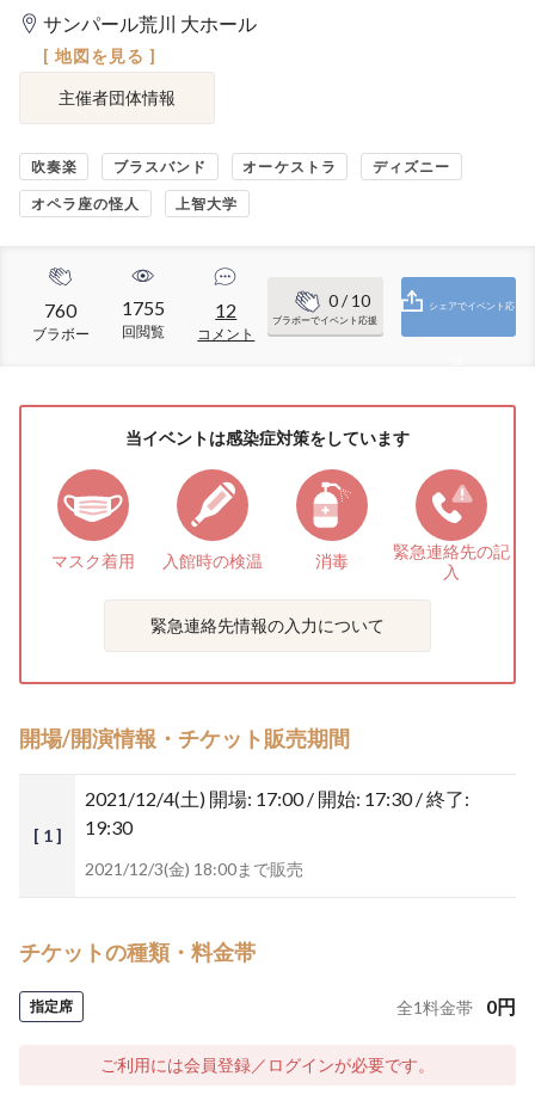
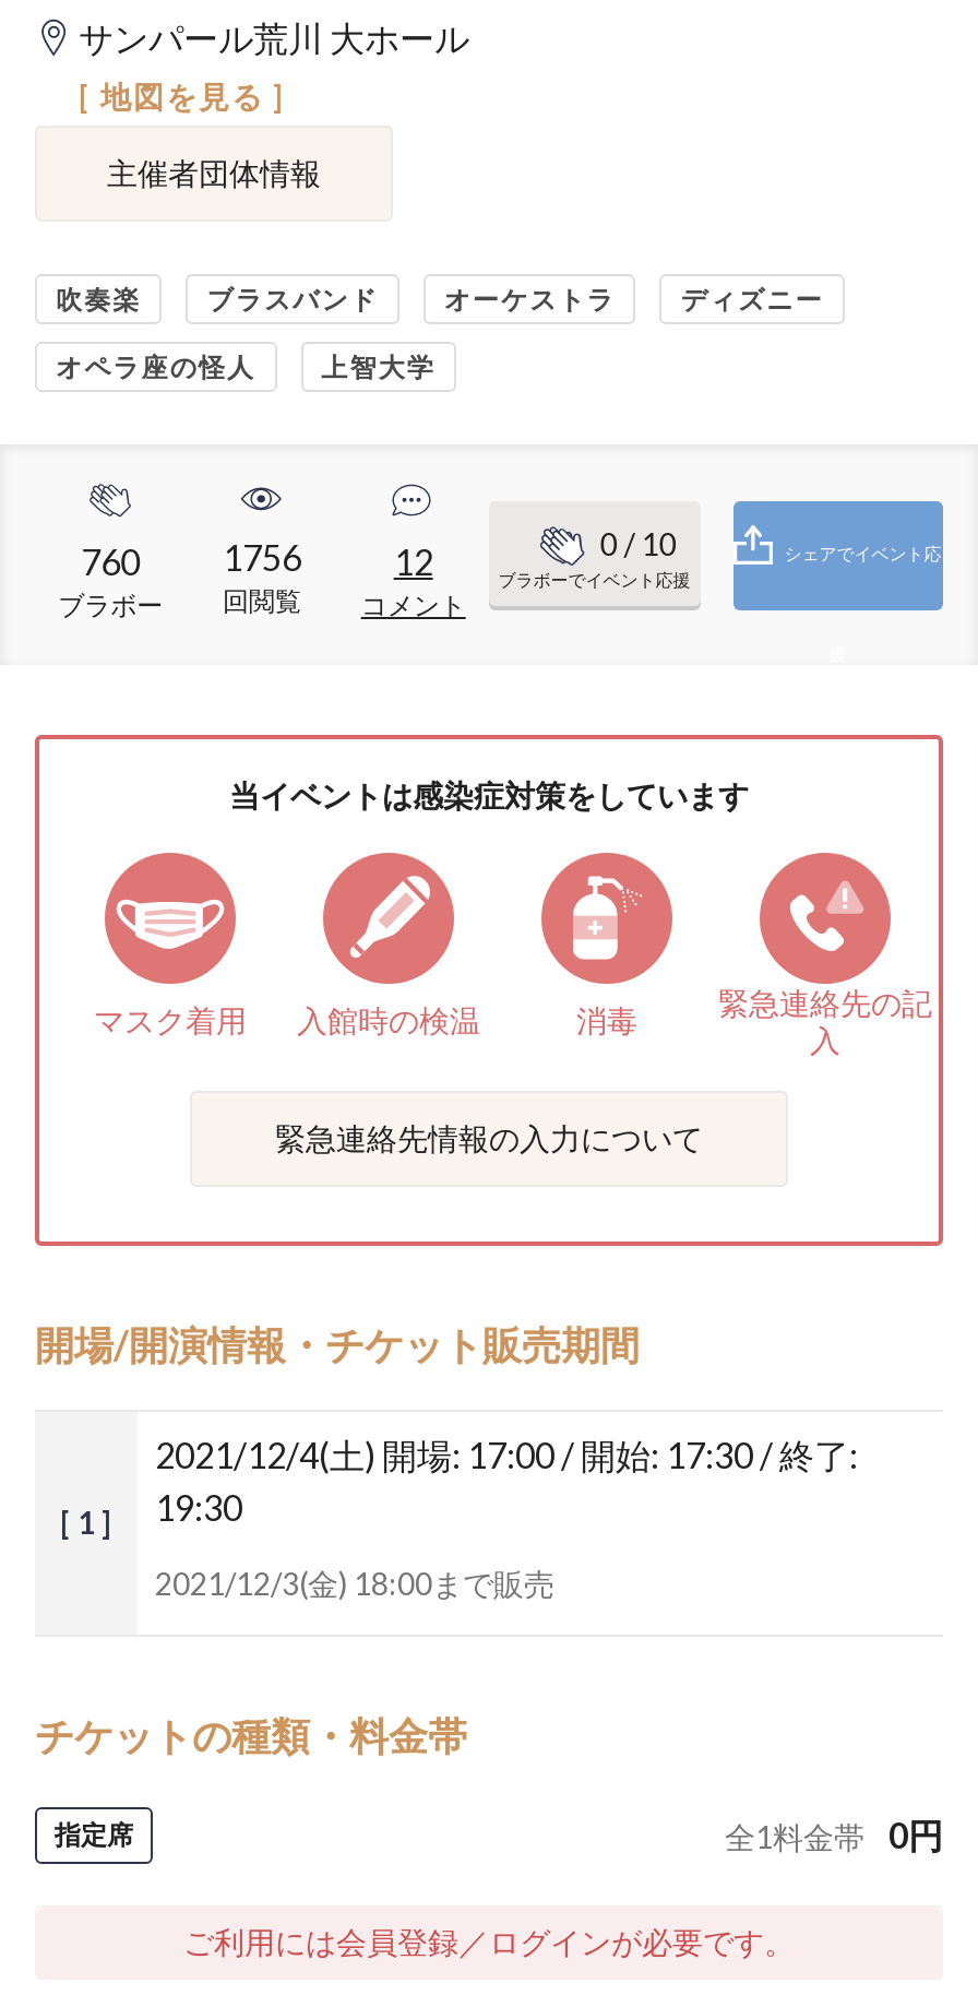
[44,296,165,321] 760 1755 -> [81,536,301,581] 760 1756

